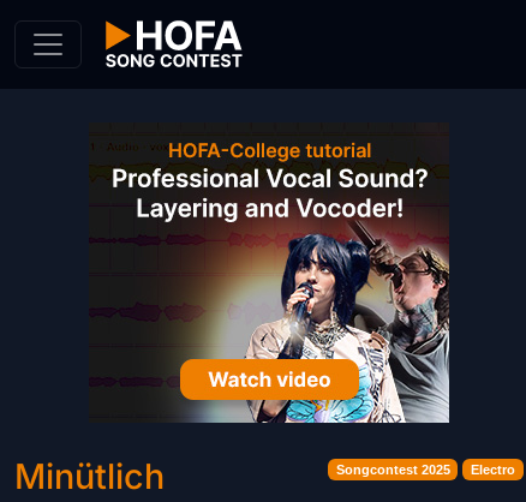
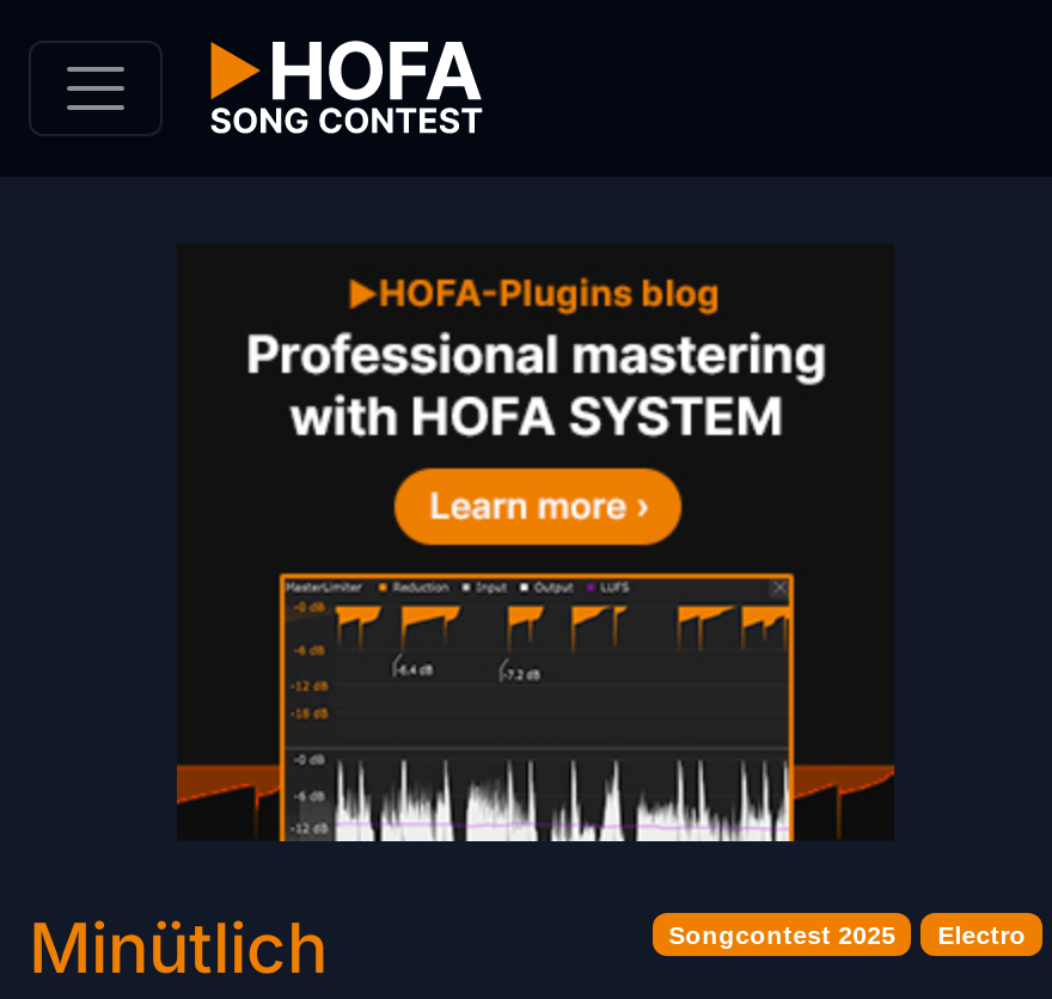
[90,141,450,424] [image] -> [175,277,897,844] [image]

